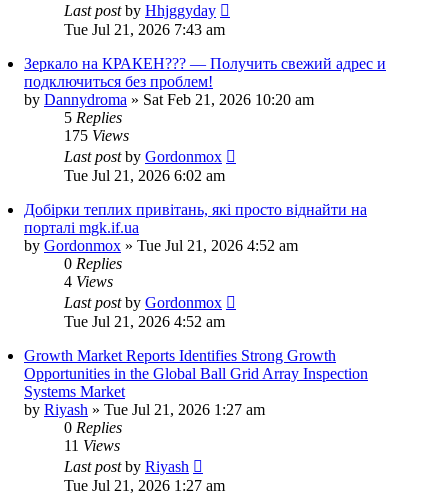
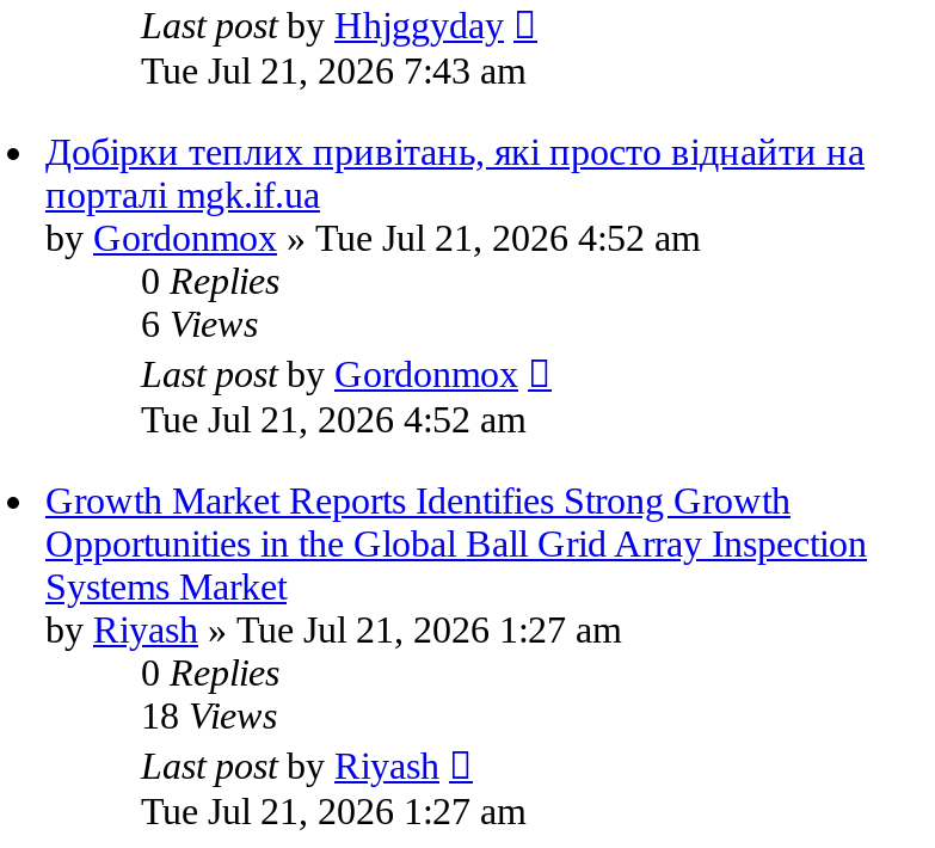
[24,55,386,184] Зеркало на КРАКЕН??? — Получить свежий адрес и | подключиться без проблем! | by Dannydroma» Sat Feb 21, 2026 10:20 am | 5 Replies | 175 Views | Last post by Gordonmox | Tue Jul 21, 2026 6:02 am -> none
[64,273,113,290] 4 Views -> [141,303,258,344] 6 Views
[64,437,120,454] 11 Views -> [141,695,277,735] 18 Views

